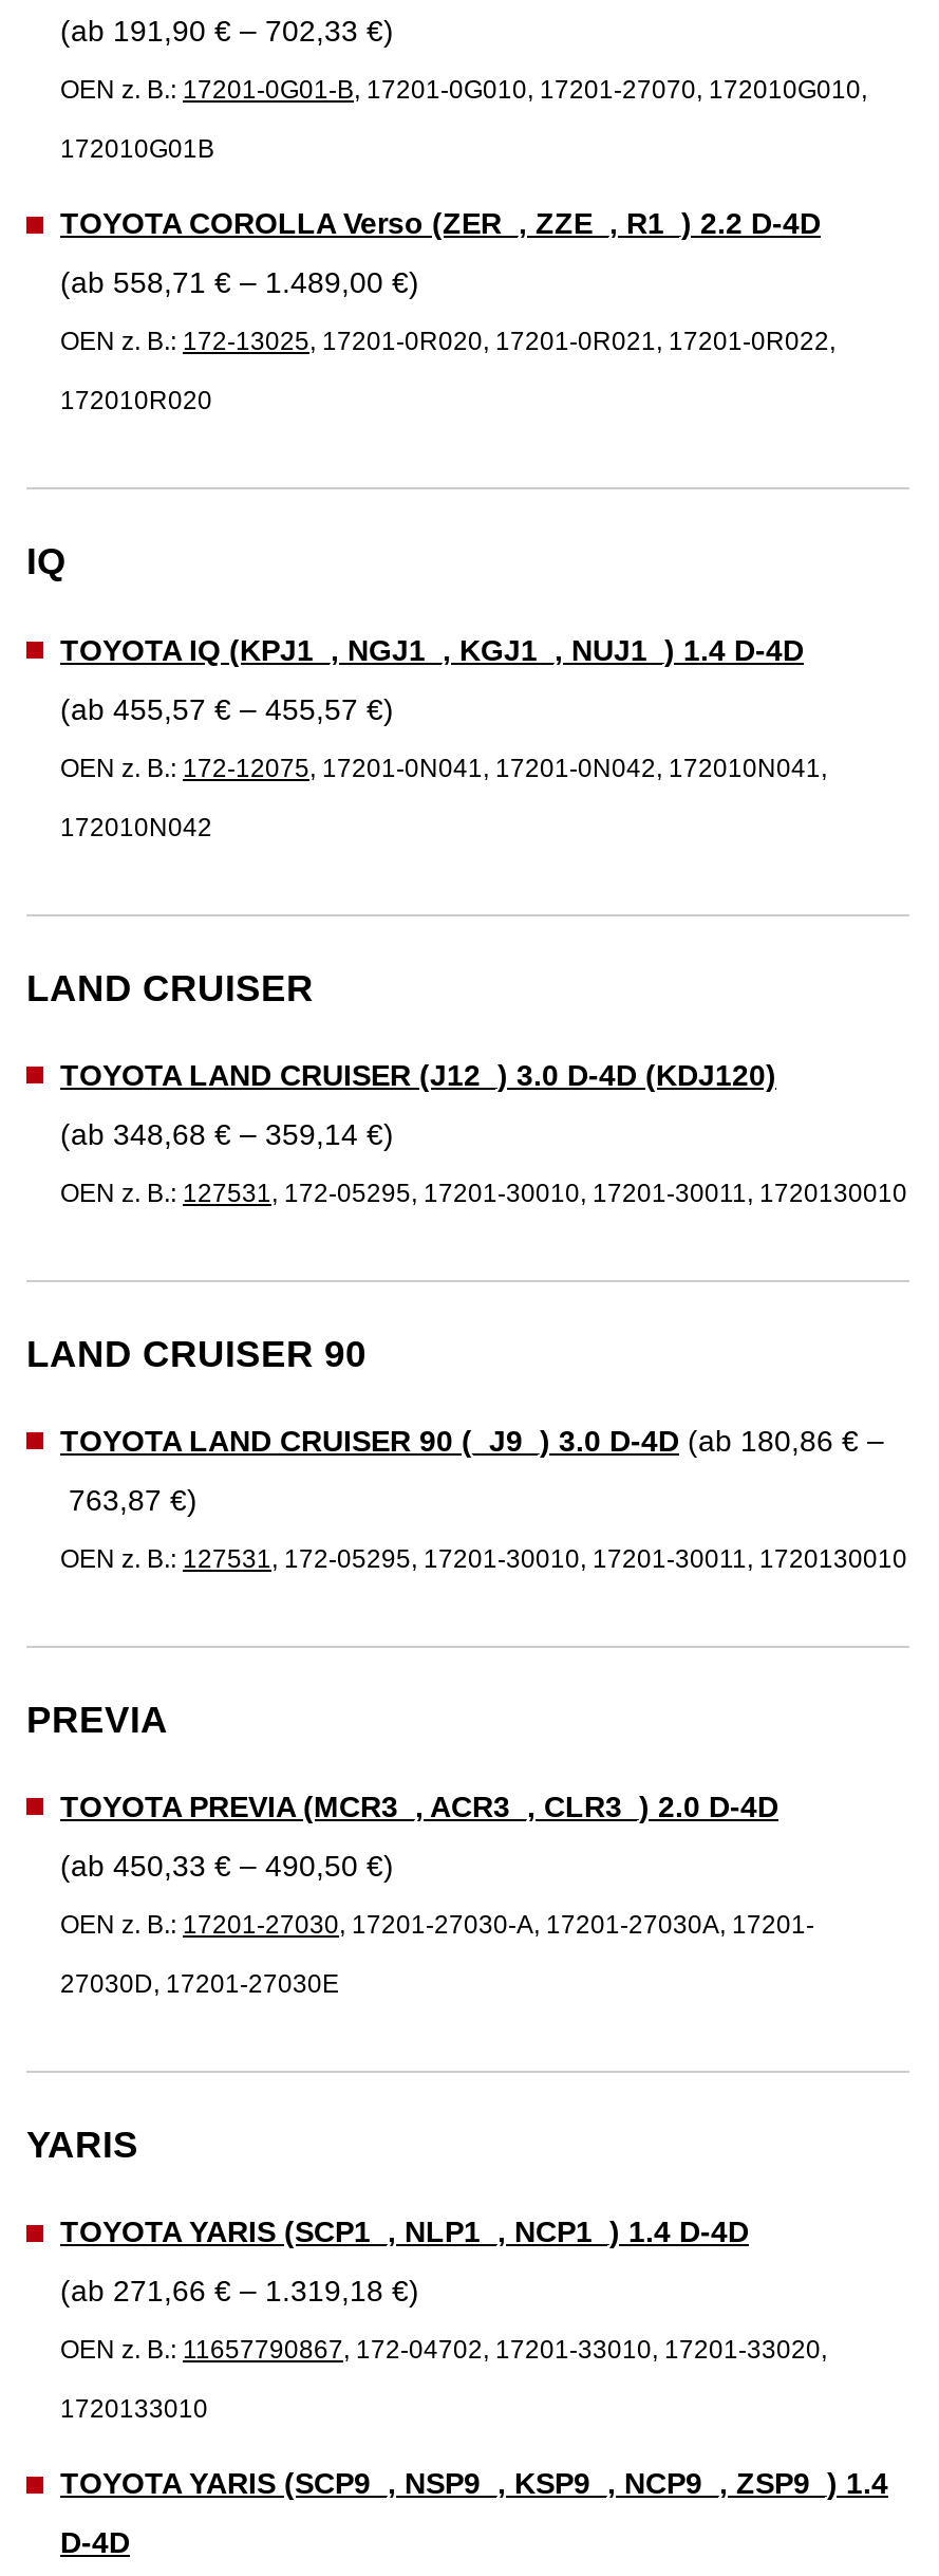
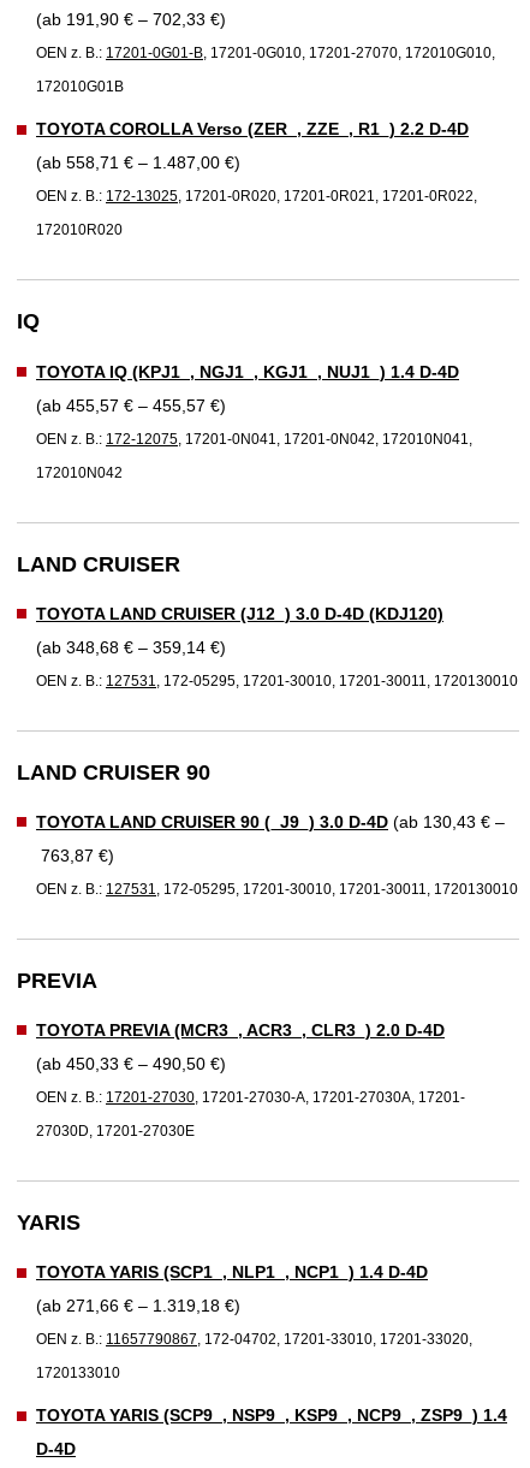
[60,266,419,300] (ab 558,71 € – 1.489,00 €) -> [36,153,240,173] (ab 558,71 € – 1.487,00 €)
[60,1423,884,1457] TOYOTA LAND CRUISER 90 (_J9_) 3.0 D-4D (ab 180,86 € – -> [36,812,505,831] TOYOTA LAND CRUISER 90 (_J9_) 3.0 D-4D (ab 130,43 € –

